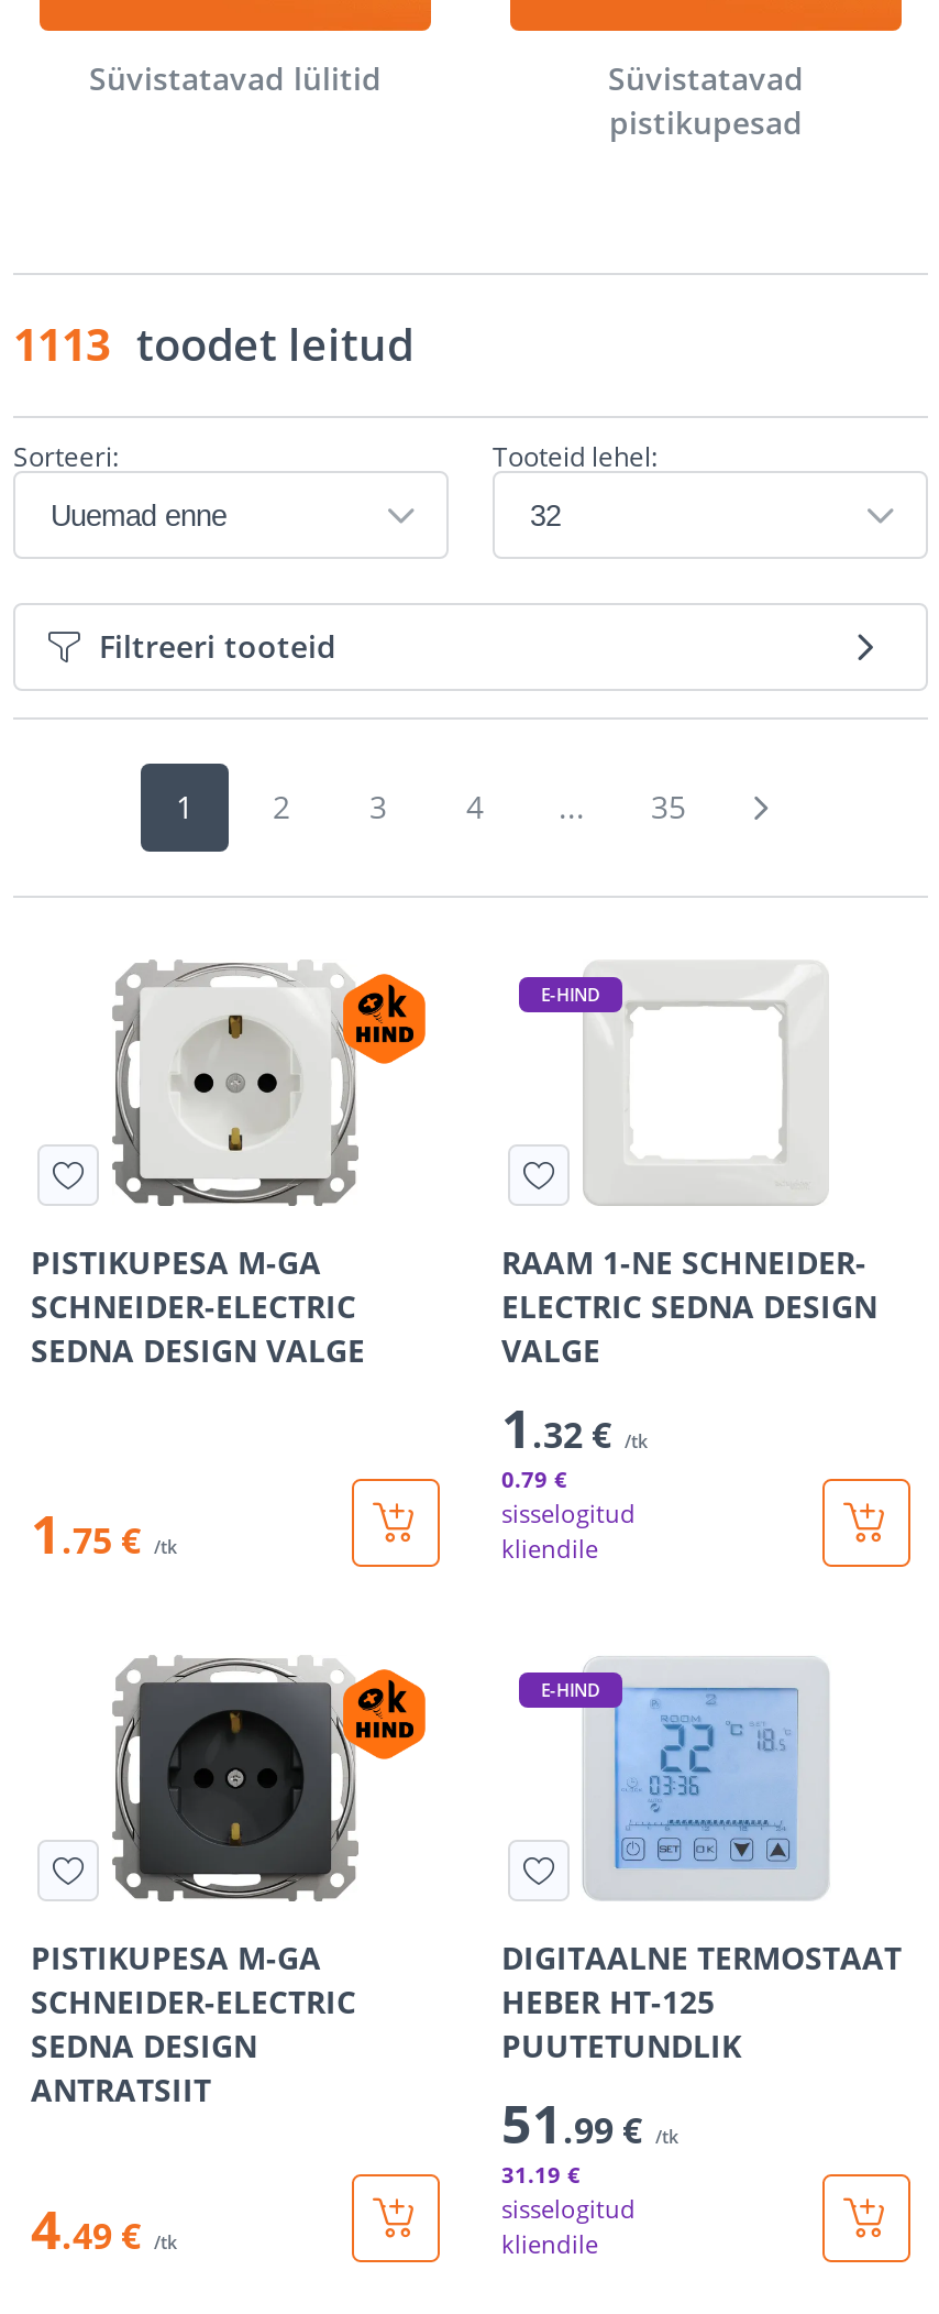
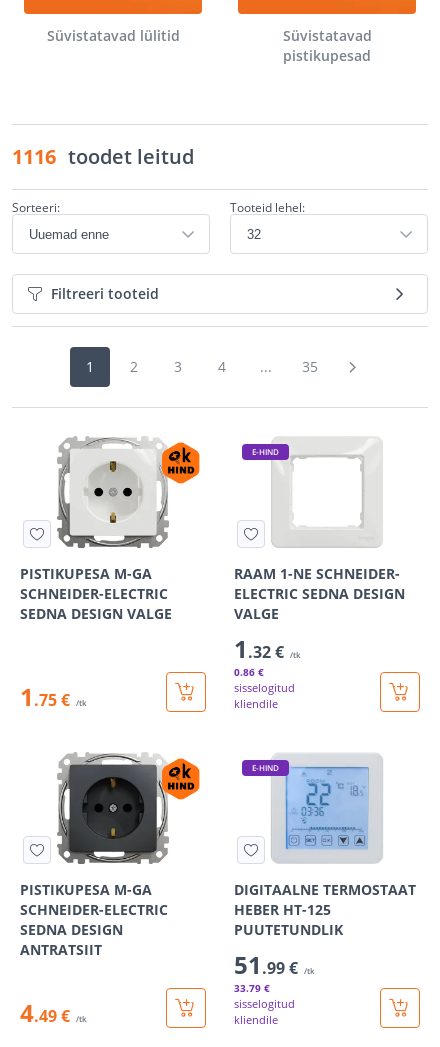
[13,315,413,374] 1113 toodet leitud -> [12,143,194,170] 1116 toodet leitud
[501,1463,567,1494] 0.79 € -> [234,665,264,679] 0.86 €
[501,2159,581,2190] 31.19 € -> [234,981,270,995] 33.79 €

